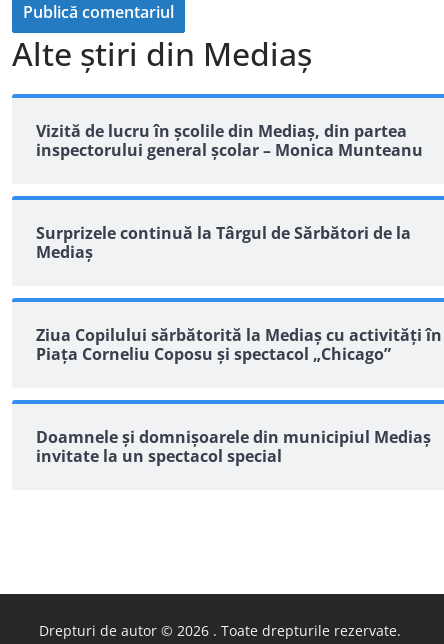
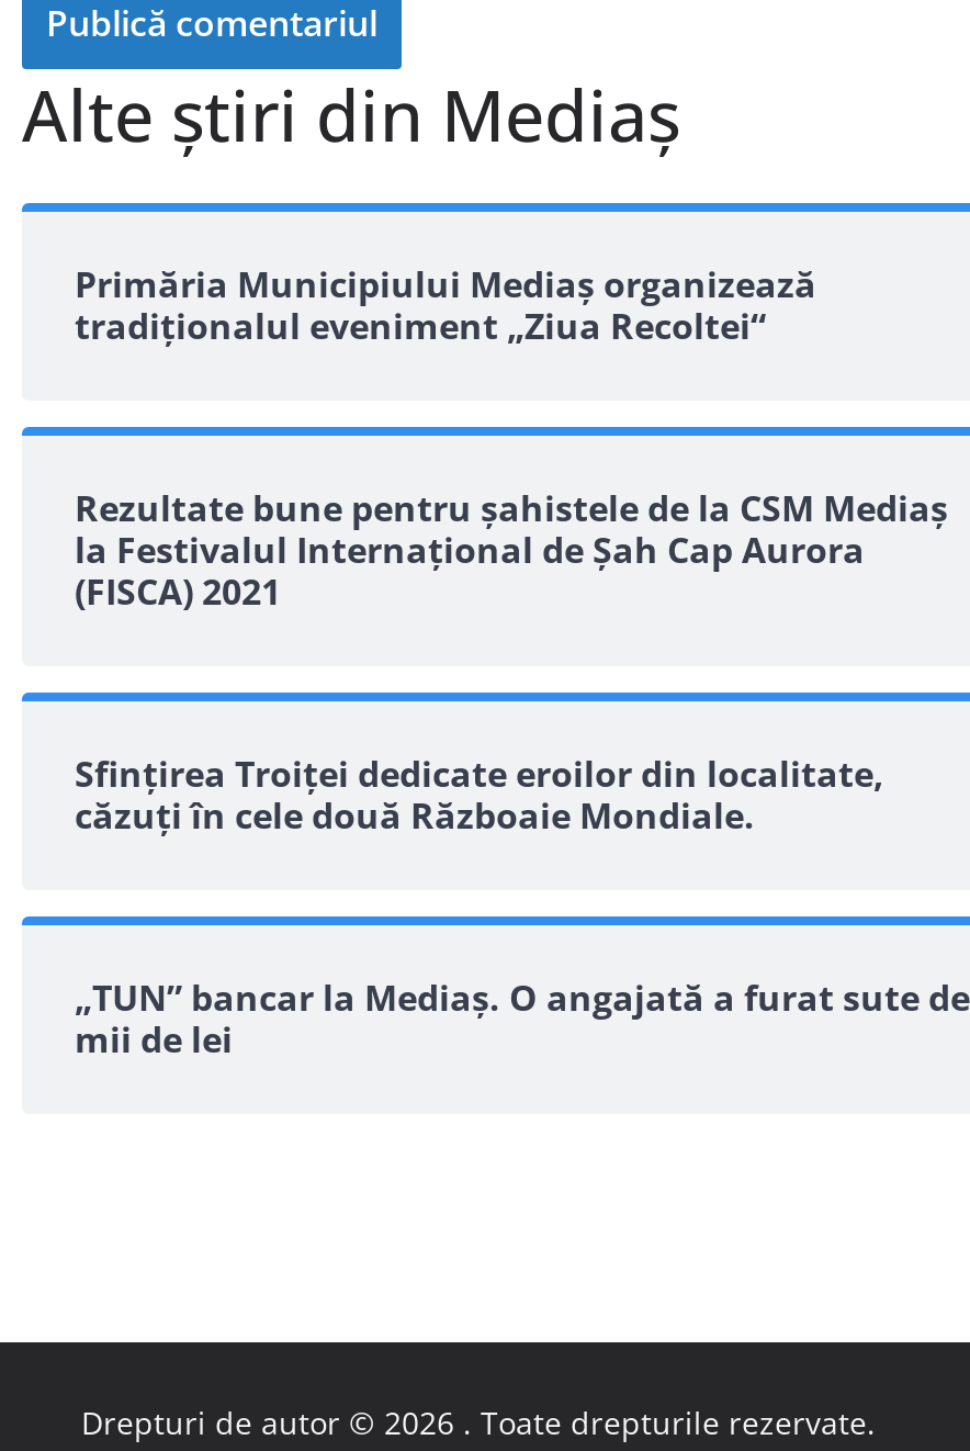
[36,120,423,161] Vizită de lucru în școlile din Mediaș, din partea | inspectorului general școlar – Monica Munteanu -> [75,260,816,350] Primăria Municipiului Mediaș organizează | tradiționalul eveniment „Ziua Recoltei“
[36,222,411,263] Surprizele continuă la Târgul de Sărbători de la | Mediaș -> [75,484,948,616] Rezultate bune pentru șahistele de la CSM Mediaș | la Festivalul Internațional de Șah Cap Aurora | (FISCA) 2021
[36,324,442,365] Ziua Copilului sărbătorită la Mediaș cu activități în | Piața Corneliu Coposu și spectacol „Chicago” -> [75,749,884,839] Sfințirea Troiței dedicate eroilor din localitate, | căzuți în cele două Războaie Mondiale.
[36,426,431,467] Doamnele și domnișoarele din municipiul Mediaș | invitate la un spectacol special -> [75,973,970,1063] „TUN” bancar la Mediaș. O angajată a furat sute de | mii de lei

